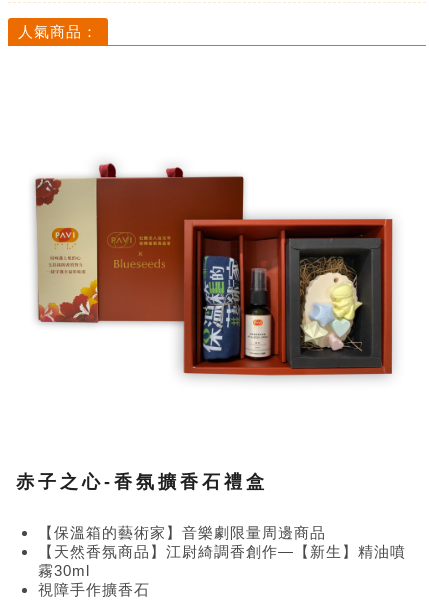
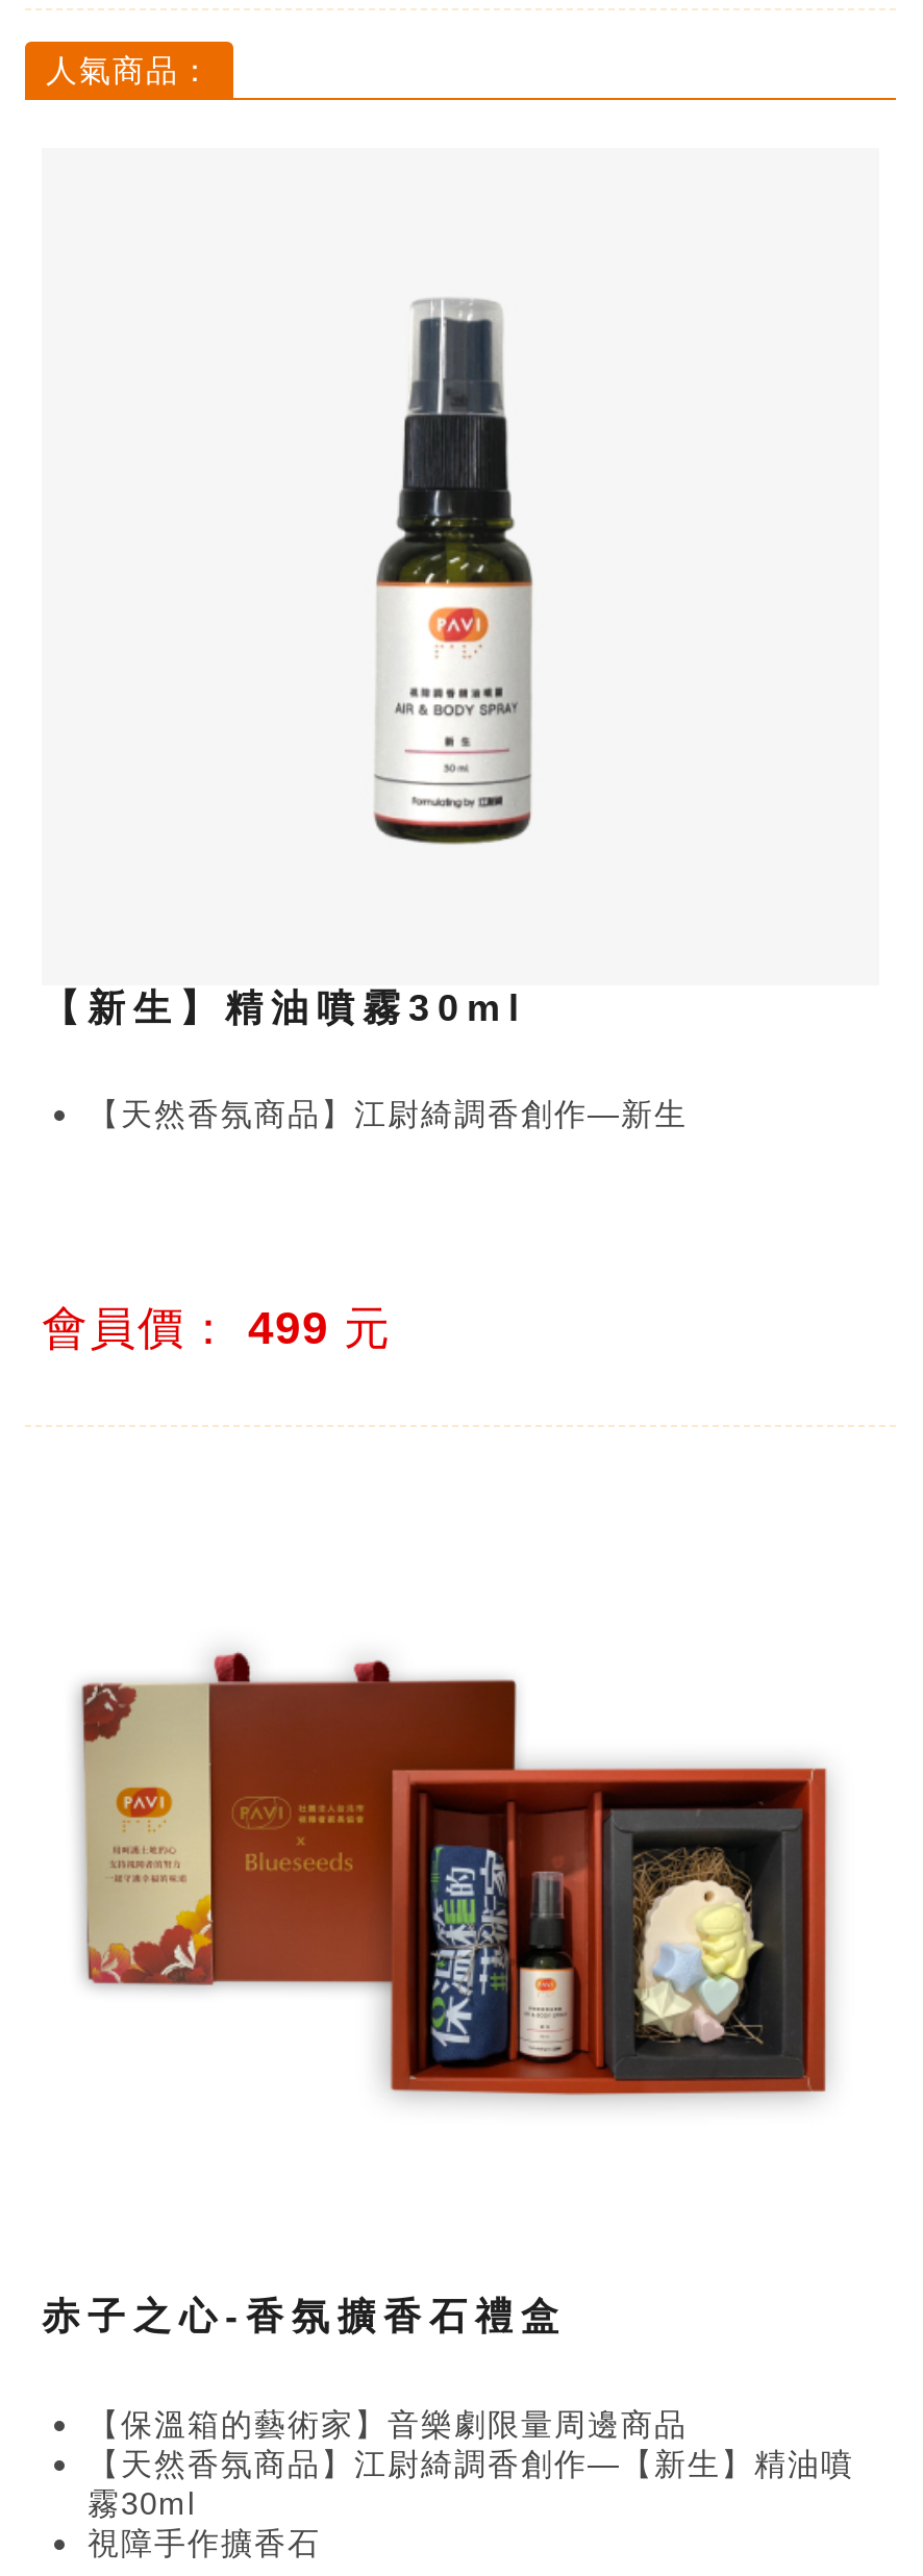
none -> [42,987,688,1132] 【新生】精油噴霧30ml | 【天然香氛商品】江尉綺調香創作—新生
none -> [42,1303,392,1355] 會員價：499元
none -> [373,296,535,846] [image]

